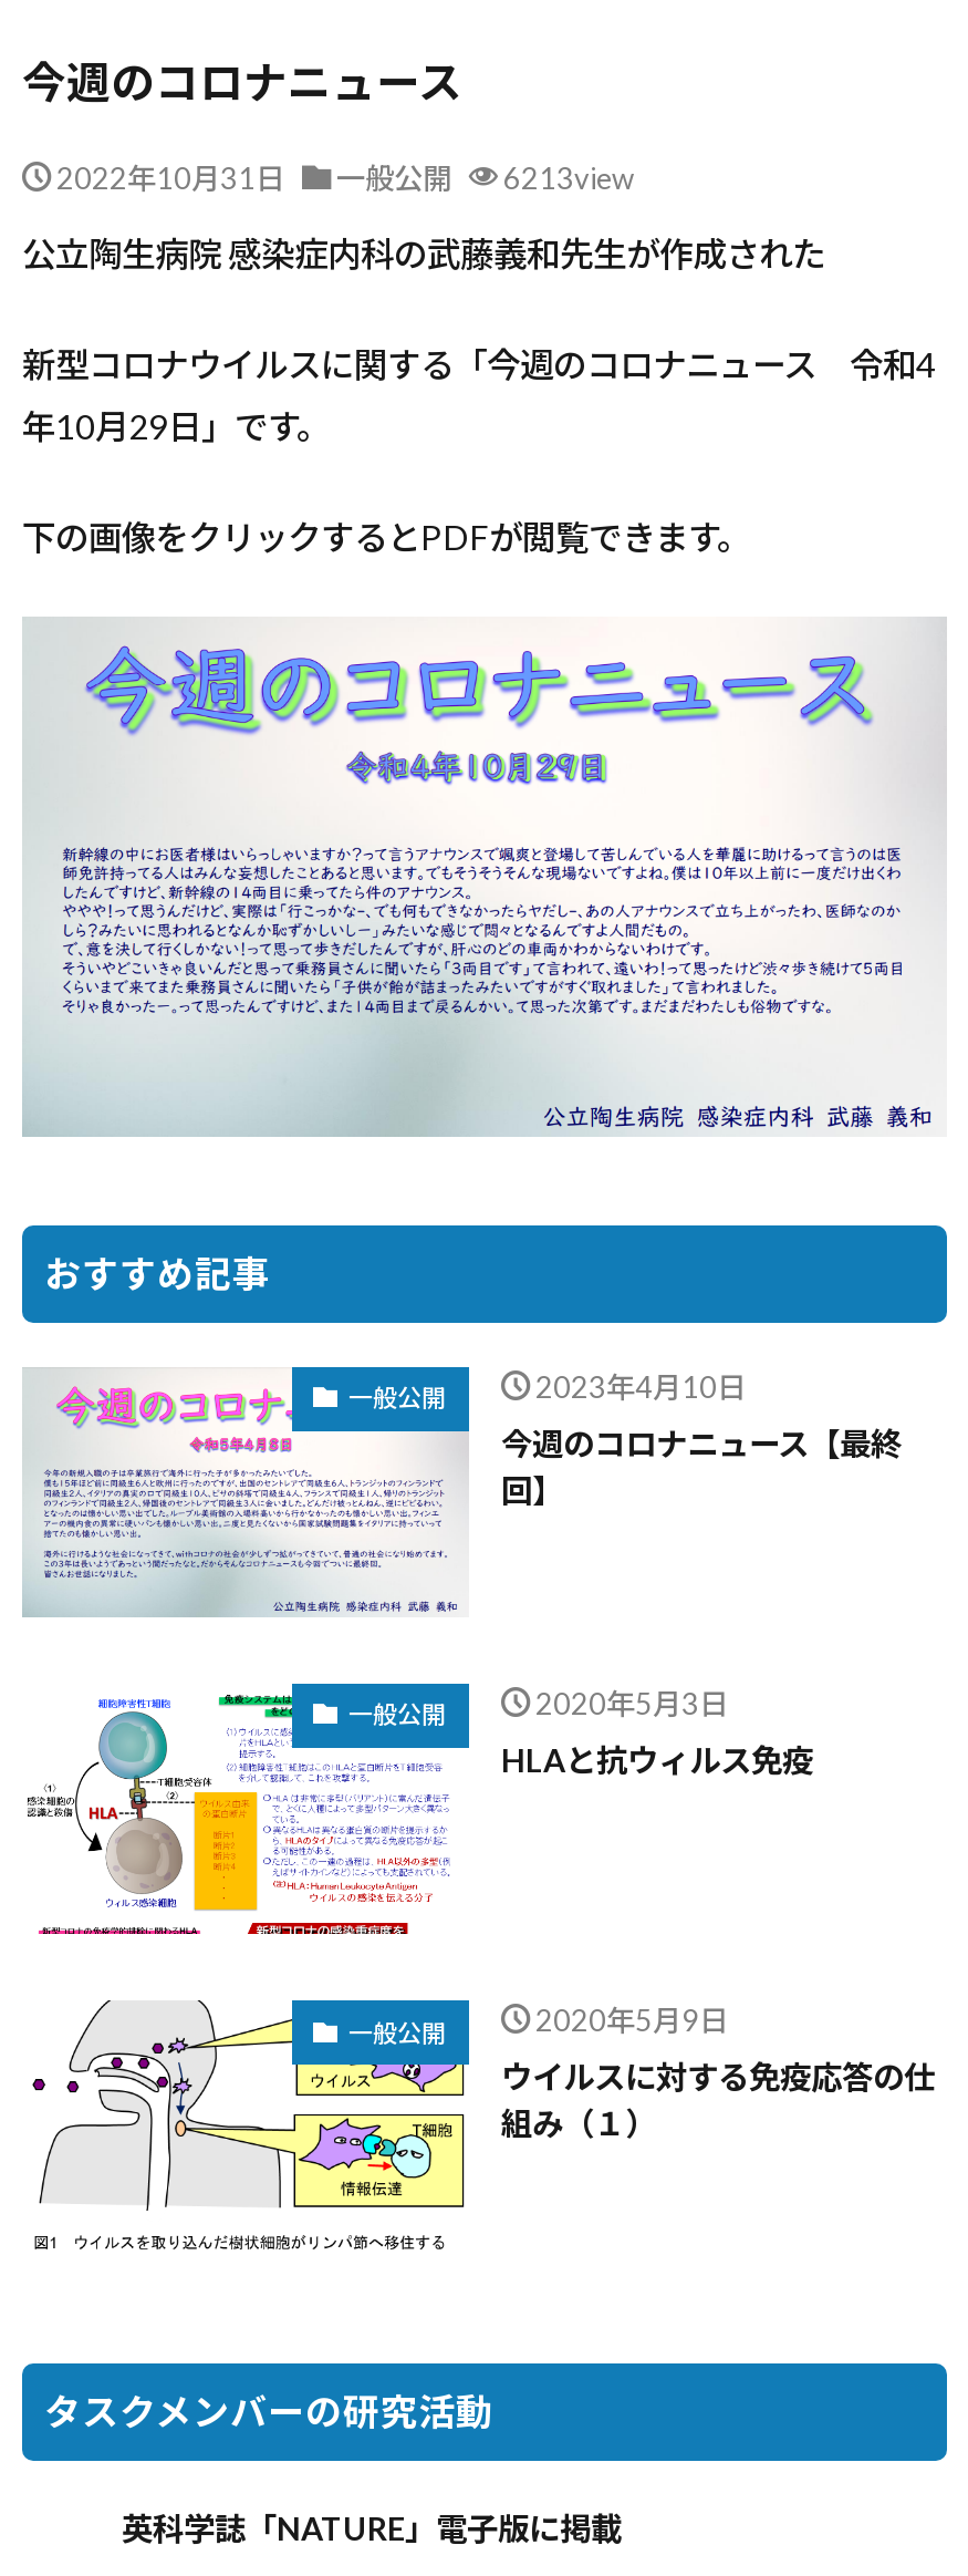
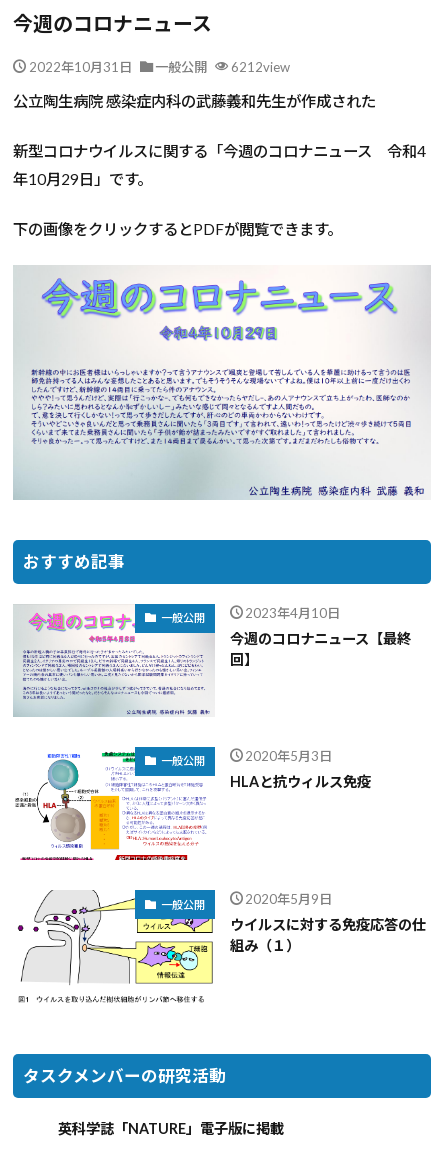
[56,161,634,196] 2022年10月31日 一般公開 6213view -> [28,59,289,75] 2022年10月31日 一般公開 6212view

